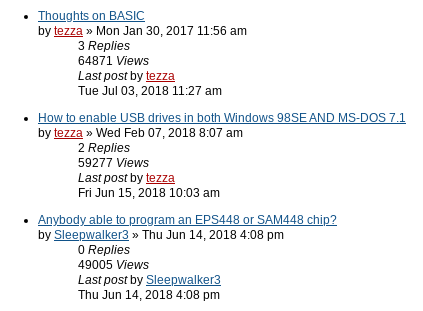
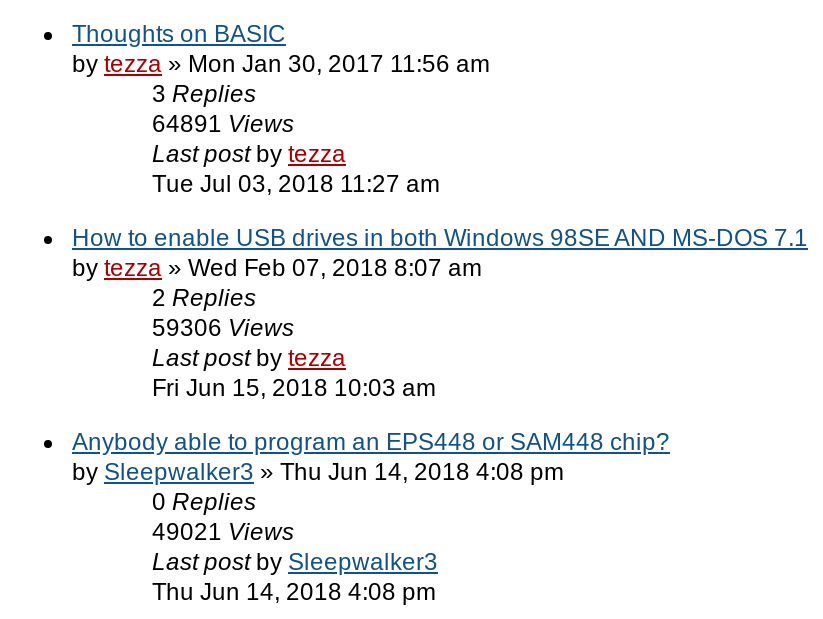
[78,54,149,68] 64871 Views -> [152,110,294,138] 64891 Views
[78,156,149,170] 59277 Views -> [152,314,294,342] 59306 Views
[78,258,149,272] 49005 Views -> [152,518,294,546] 49021 Views

